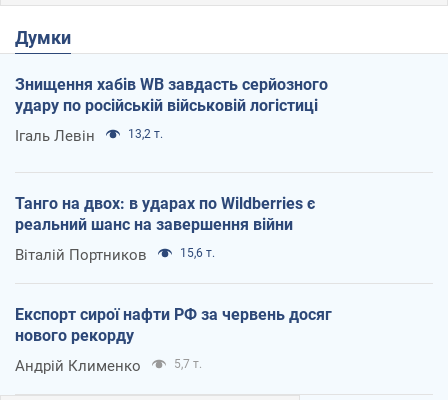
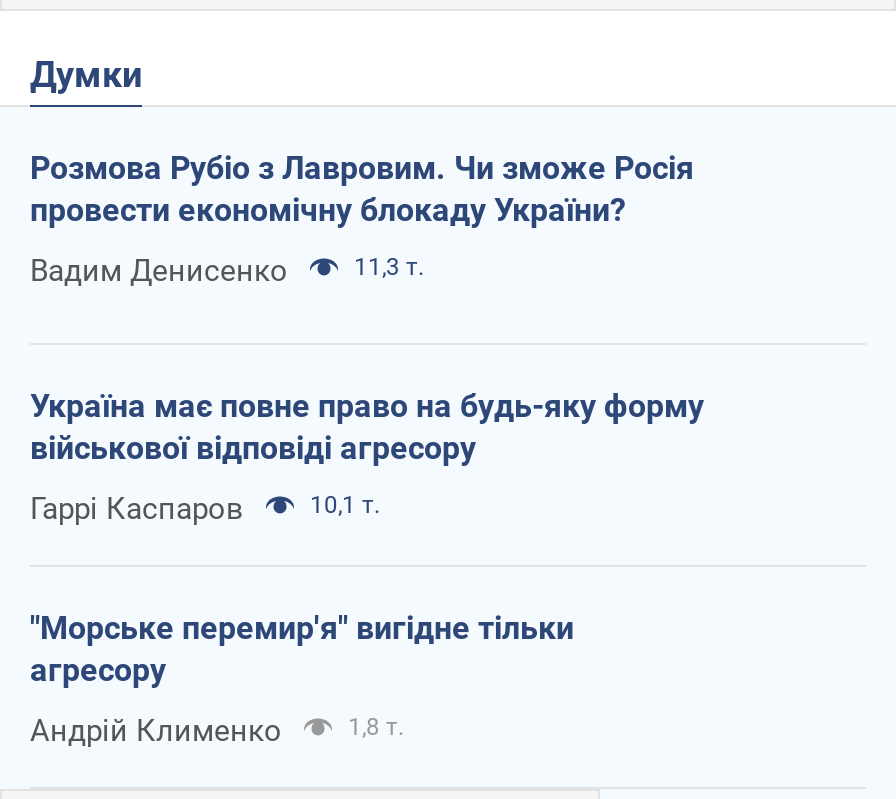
[15,75,328,115] Знищення хабів WB завдасть серйозного | удару по російській військовій логістиці -> [30,148,694,228] Розмова Рубіо з Лавровим. Чи зможе Росія | провести економічну блокаду України?
[15,127,163,145] Ігаль Левін | 13,2 т. -> [30,252,424,288] Вадим Денисенко | 11,3 т.
[15,194,315,234] Танго на двох: в ударах по Wildberries є | реальний шанс на завершення війни -> [30,386,704,466] Україна має повне право на будь-яку форму | військової відповіді агресору
[15,246,215,264] Віталій Портников | 15,6 т. -> [30,490,380,526] Гаррі Каспаров | 10,1 т.
[15,305,332,345] Експорт сирої нафти РФ за червень досяг | нового рекорду -> [30,608,574,688] "Морське перемир'я" вигідне тільки | агресору
[174,357,202,371] 5,7 т. -> [348,712,404,740] 1,8 т.

